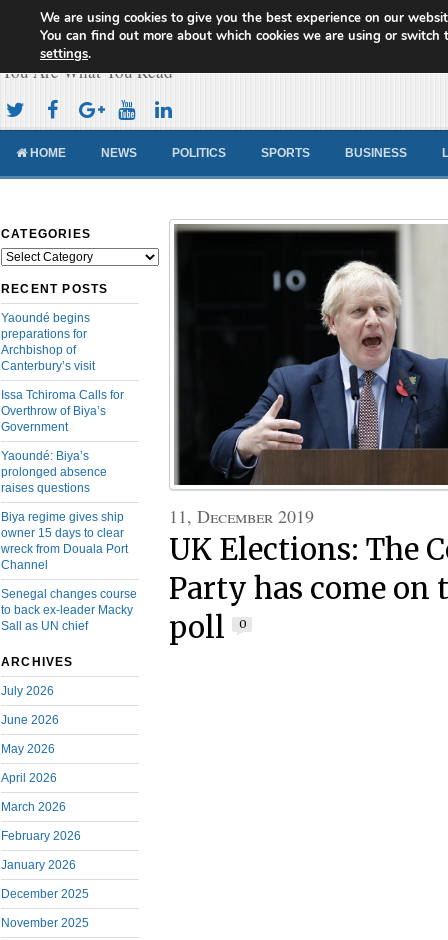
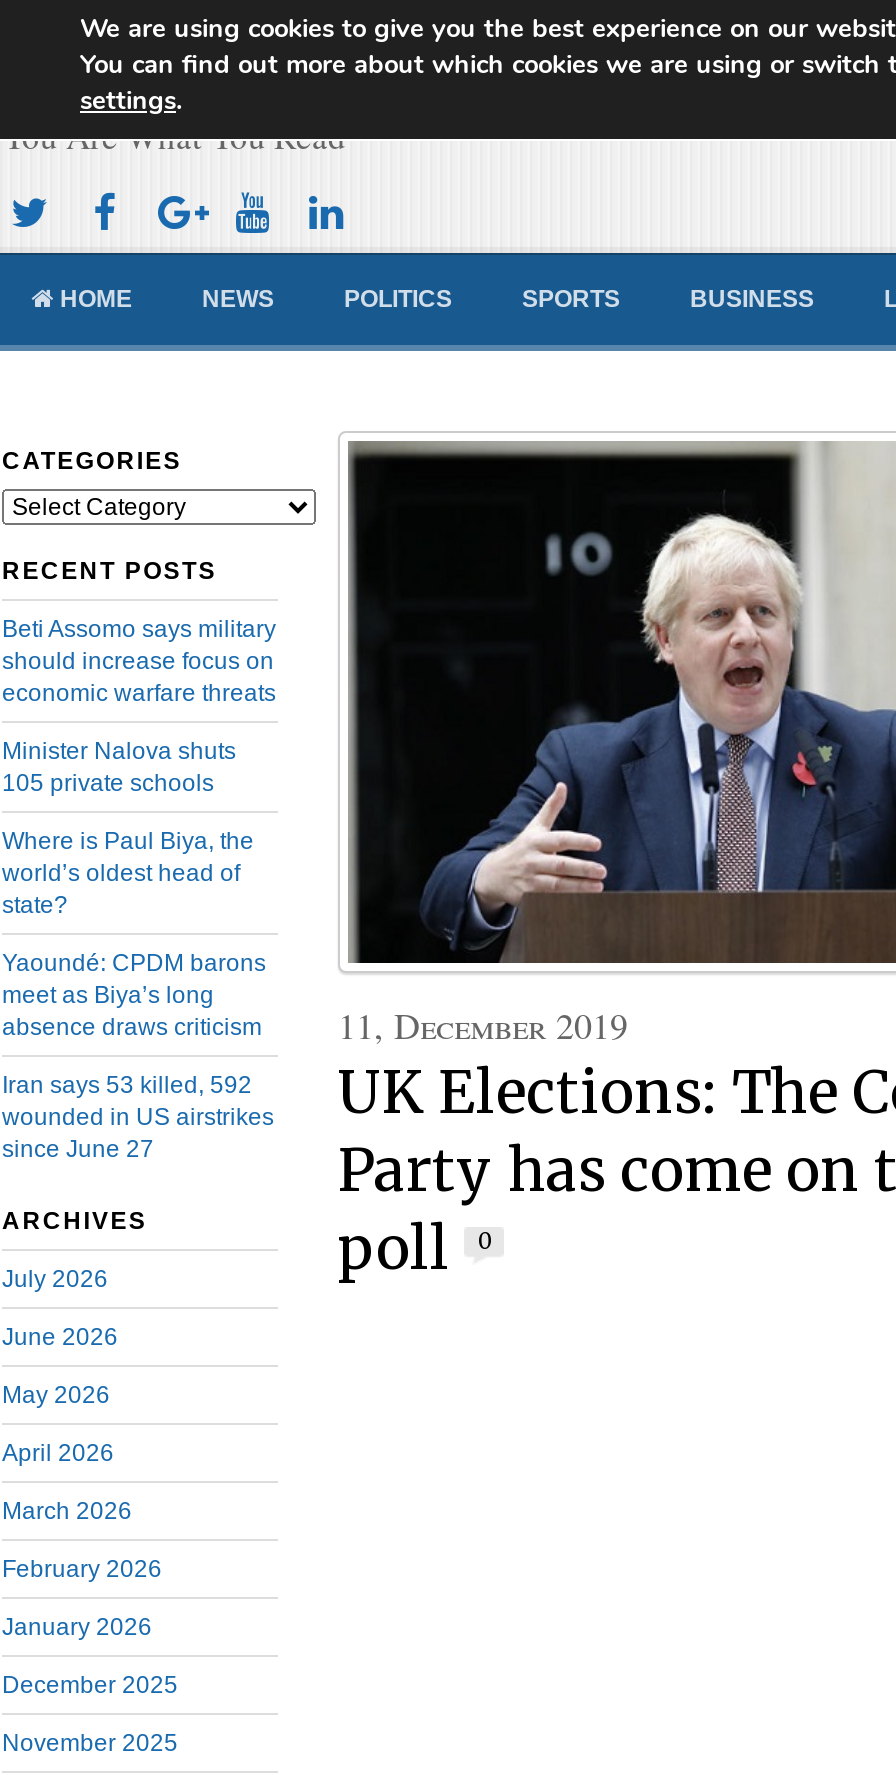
[1,311,95,373] Yaoundé begins | preparations for | Archbishop of | Canterbury’s visit -> [2,615,276,707] Beti Assomo says military | should increase focus on | economic warfare threats
[1,388,124,434] Issa Tchiroma Calls for | Overthrow of Biya’s | Government -> [2,737,236,797] Minister Nalova shuts | 105 private schools
[1,449,107,495] Yaoundé: Biya’s | prolonged absence | raises questions -> [2,827,254,919] Where is Paul Biya, the | world’s oldest head of | state?
[1,510,128,572] Biya regime gives ship | owner 15 days to clear | wreck from Douala Port | Channel -> [2,949,266,1041] Yaoundé: CPDM barons | meet as Biya’s long | absence draws criticism
[1,587,137,633] Senegal changes course | to back ex-leader Macky | Sall as UN chief -> [2,1071,274,1163] Iran says 53 killed, 592 | wounded in US airstrikes | since June 27

